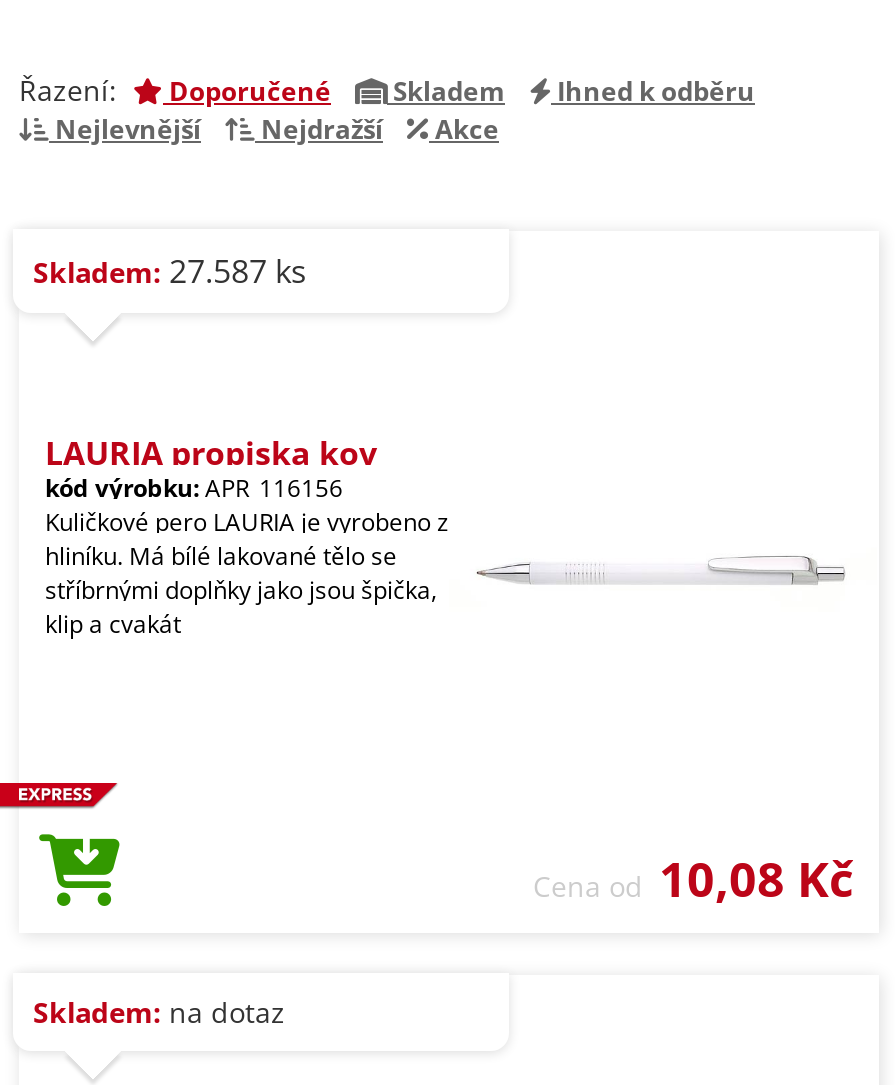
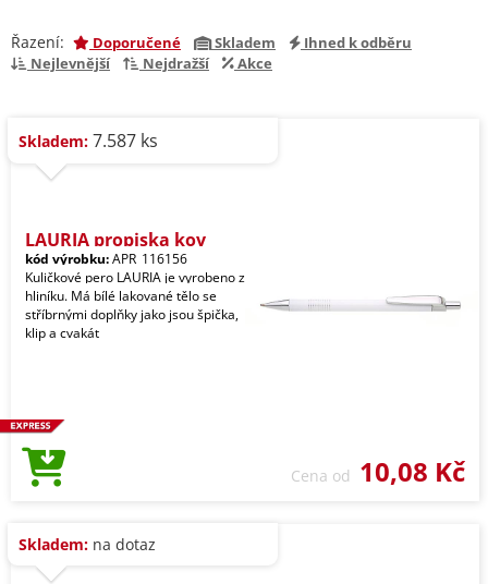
[33,249,307,293] Skladem: 27.587 ks -> [19,129,158,153] Skladem: 7.587 ks

